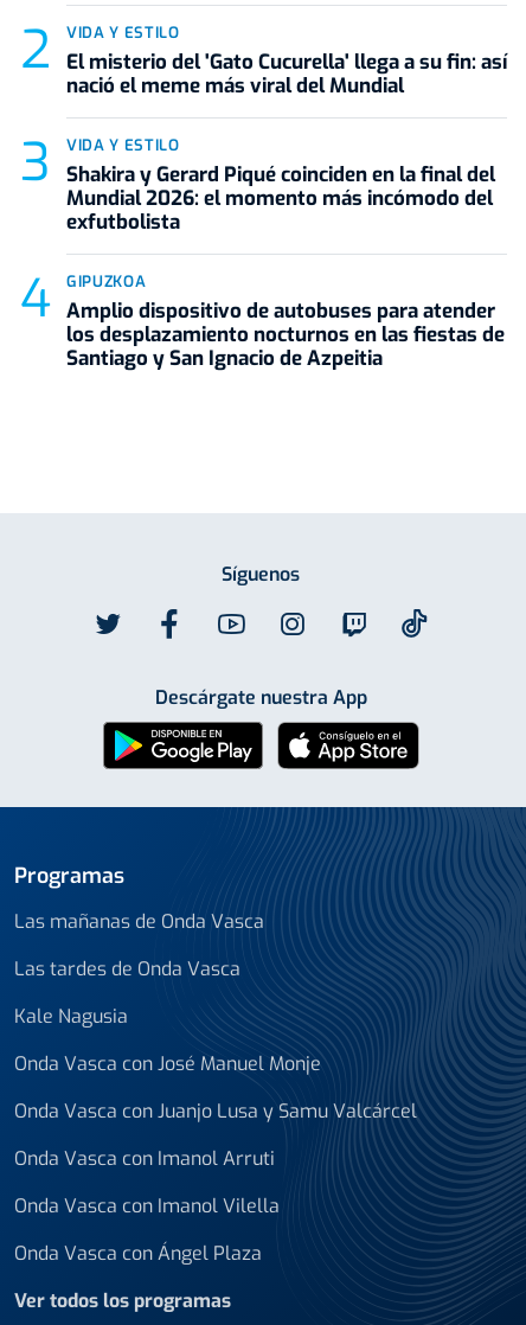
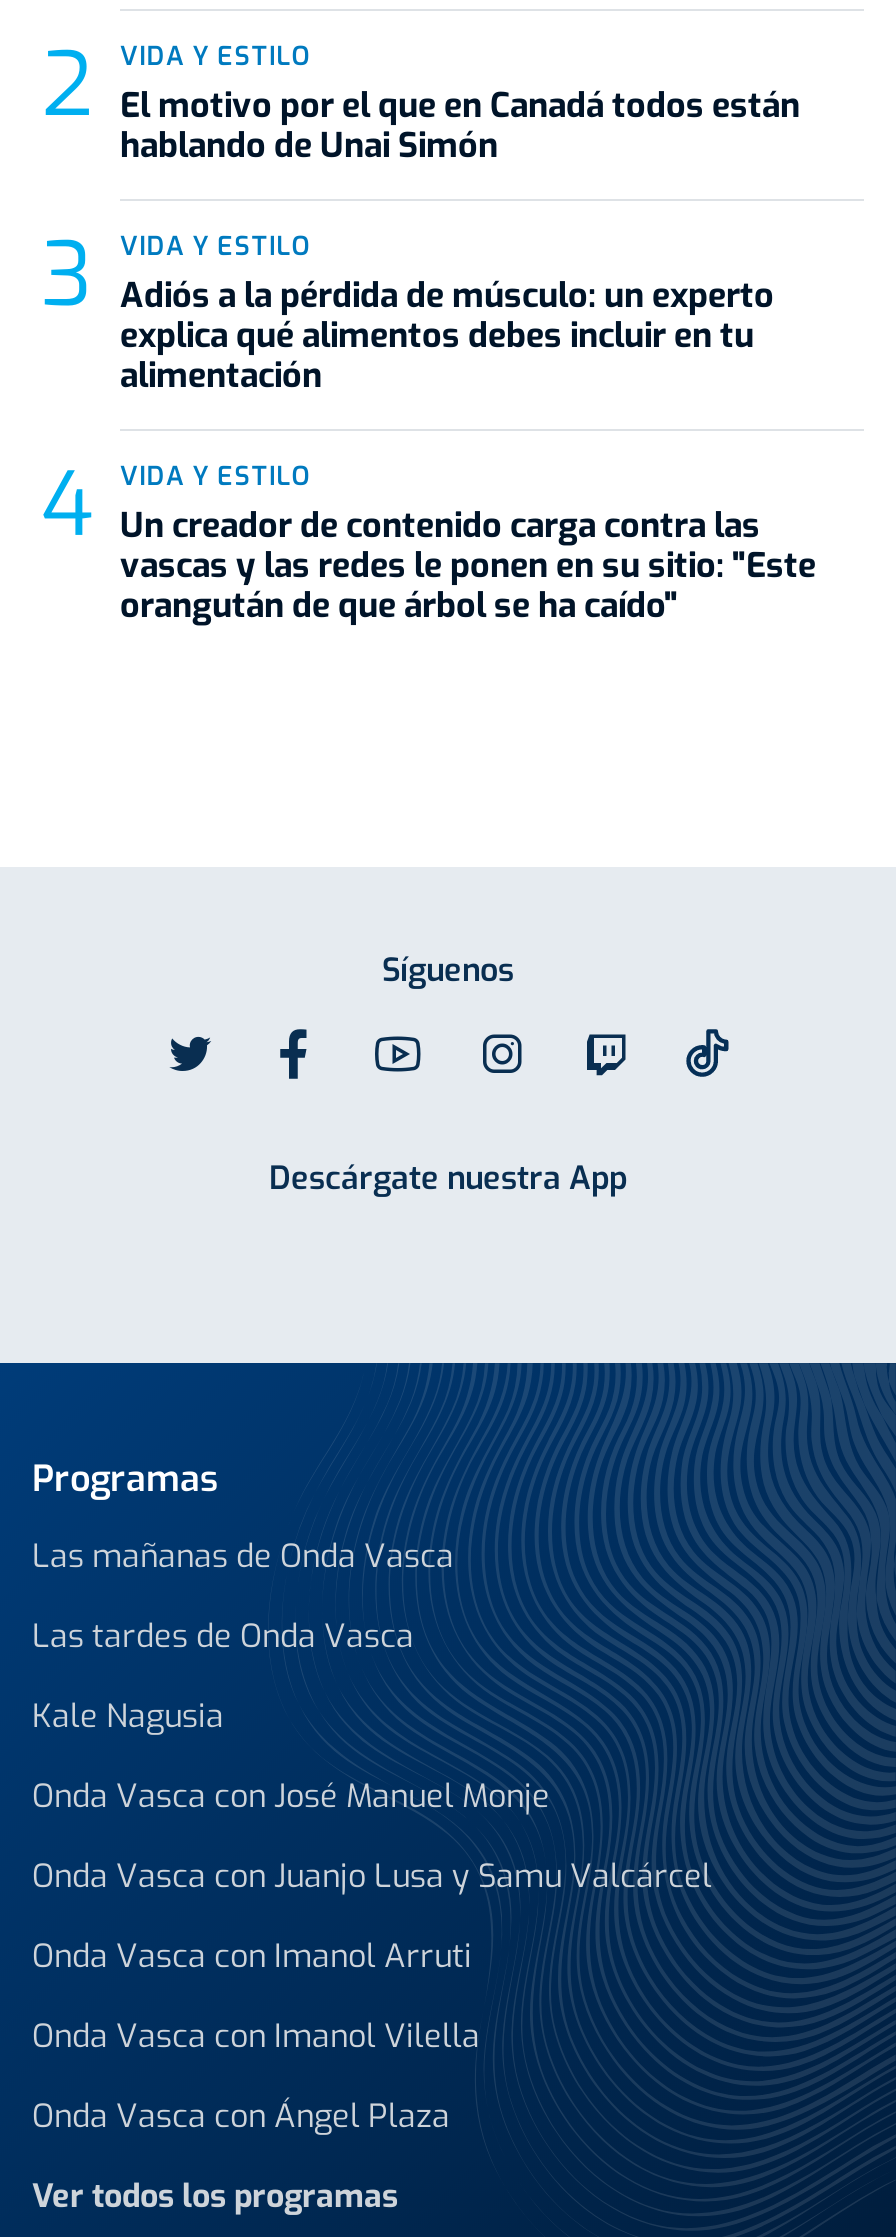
[66,49,507,100] El misterio del 'Gato Cucurella' llega a su fin: así | nació el meme más viral del Mundial -> [120,83,800,169] El motivo por el que en Canadá todos están | hablando de Unai Simón
[66,161,495,236] Shakira y Gerard Piqué coinciden en la final del | Mundial 2026: el momento más incómodo del | exfutbolista -> [120,273,774,399] Adiós a la pérdida de músculo: un experto | explica qué alimentos debes incluir en tu | alimentación
[66,271,505,372] GIPUZKOA | Amplio dispositivo de autobuses para atender | los desplazamiento nocturnos en las fiestas de | Santiago y San Ignacio de Azpeitia -> [120,459,816,629] VIDA Y ESTILO | Un creador de contenido carga contra las | vascas y las redes le ponen en su sitio: "Este | orangután de que árbol se ha caído"
[102,721,264,770] [image] -> none
[277,721,419,770] [image] -> none

